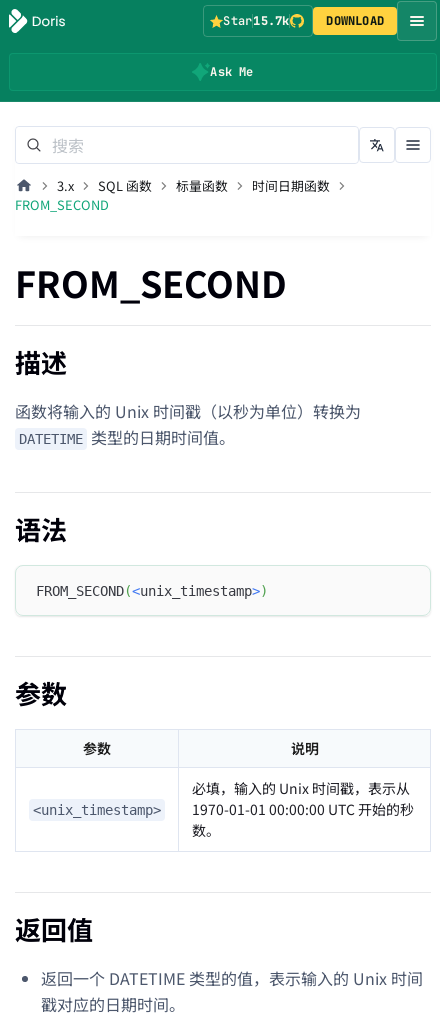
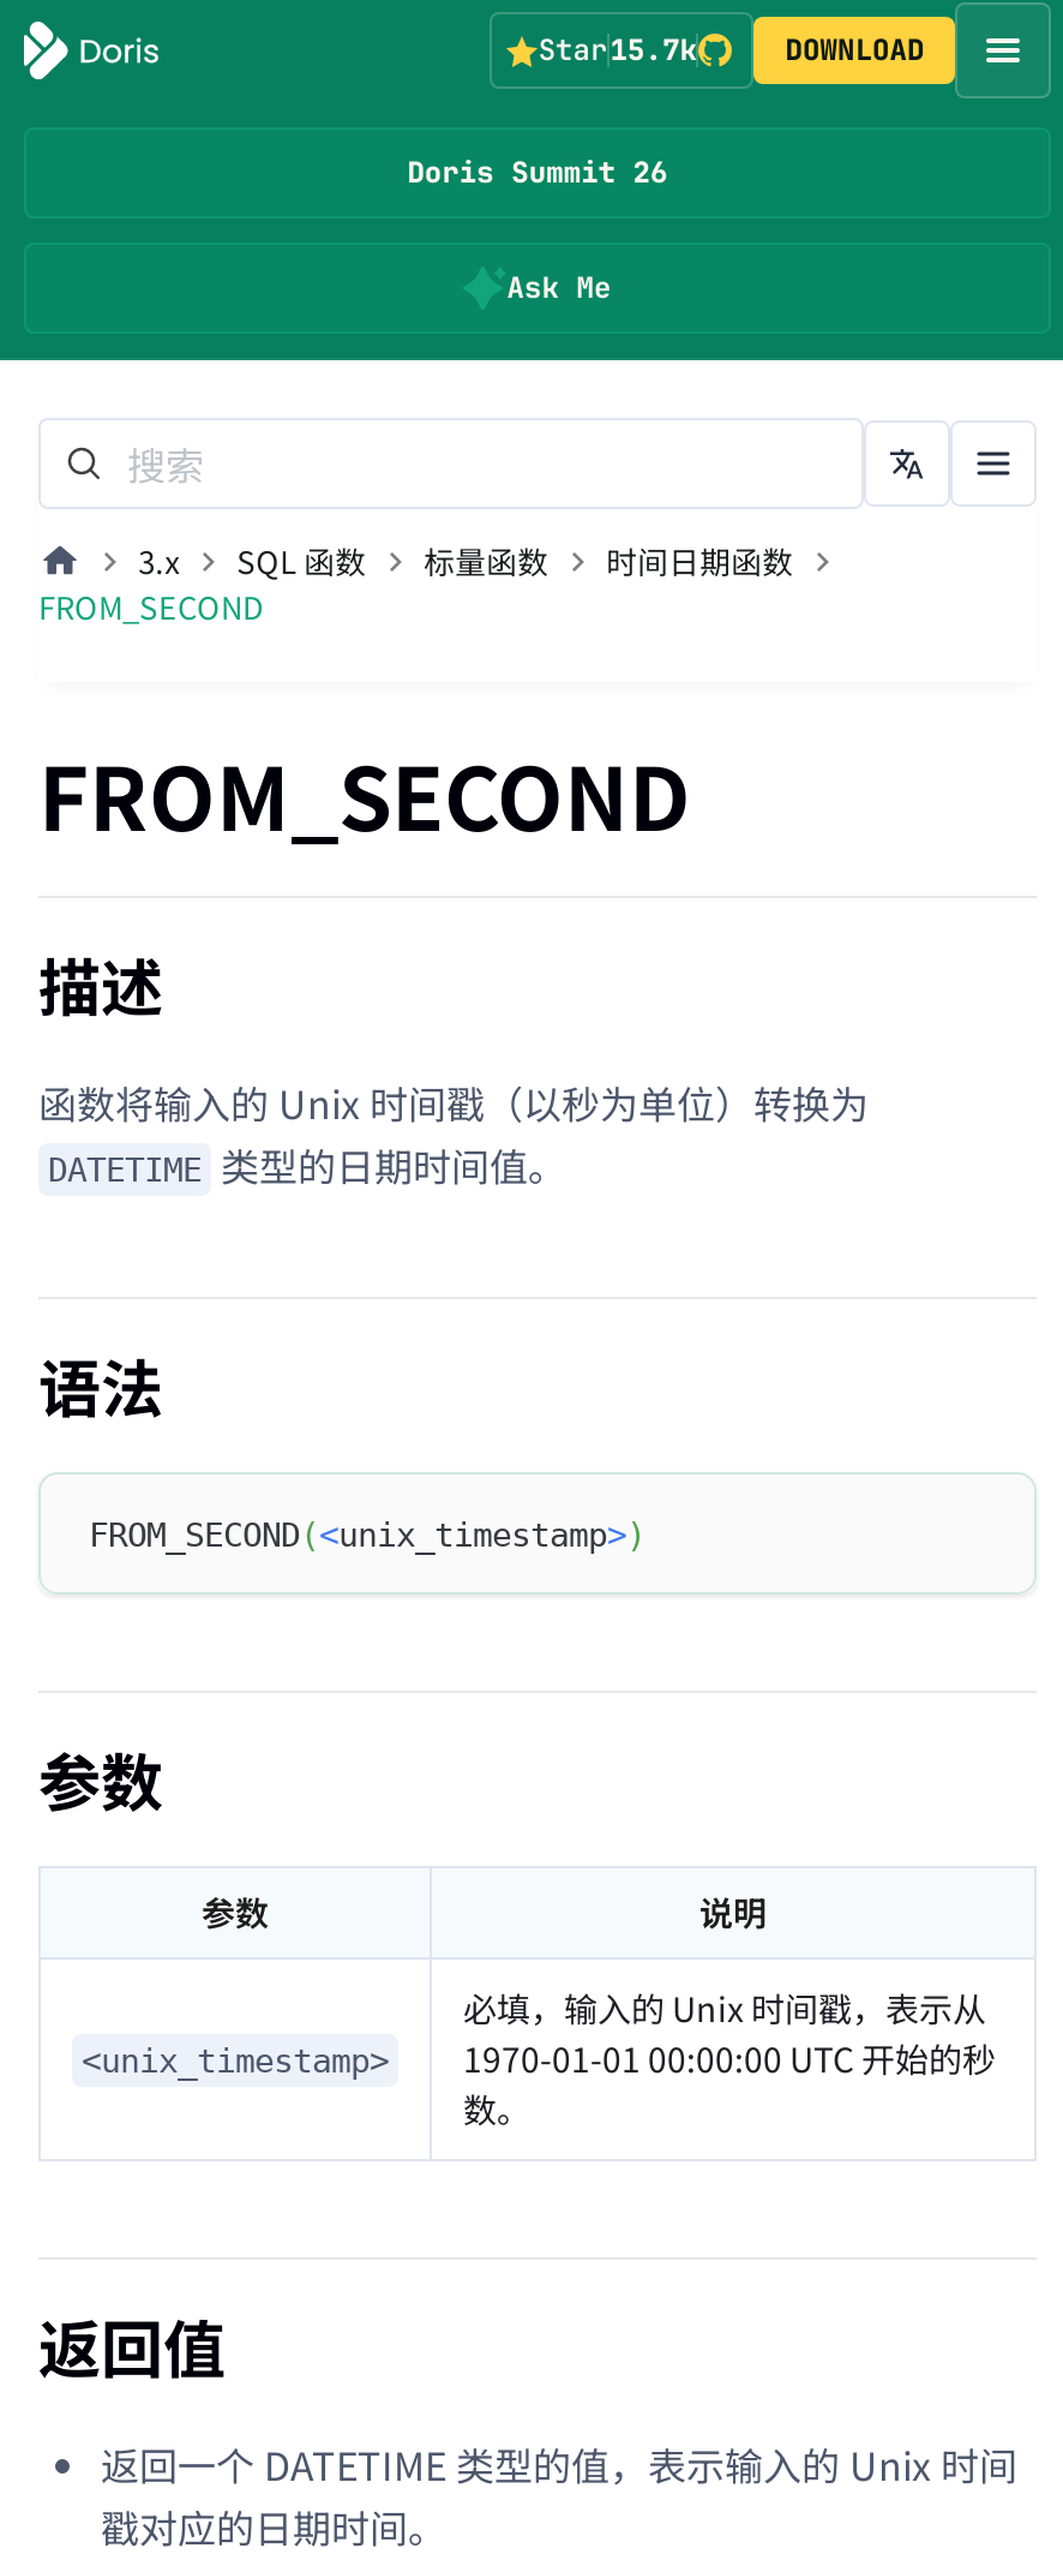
none -> [407,154,668,192] Doris Summit 26

